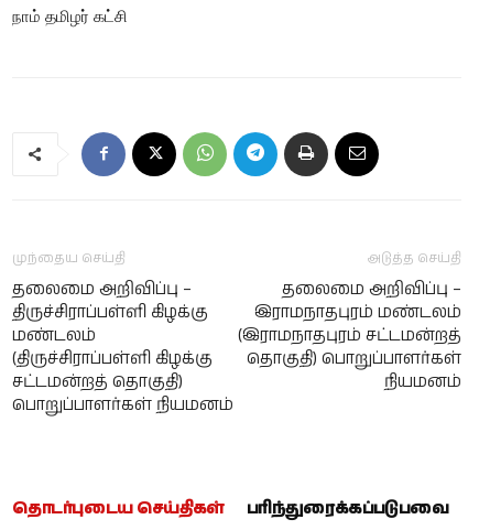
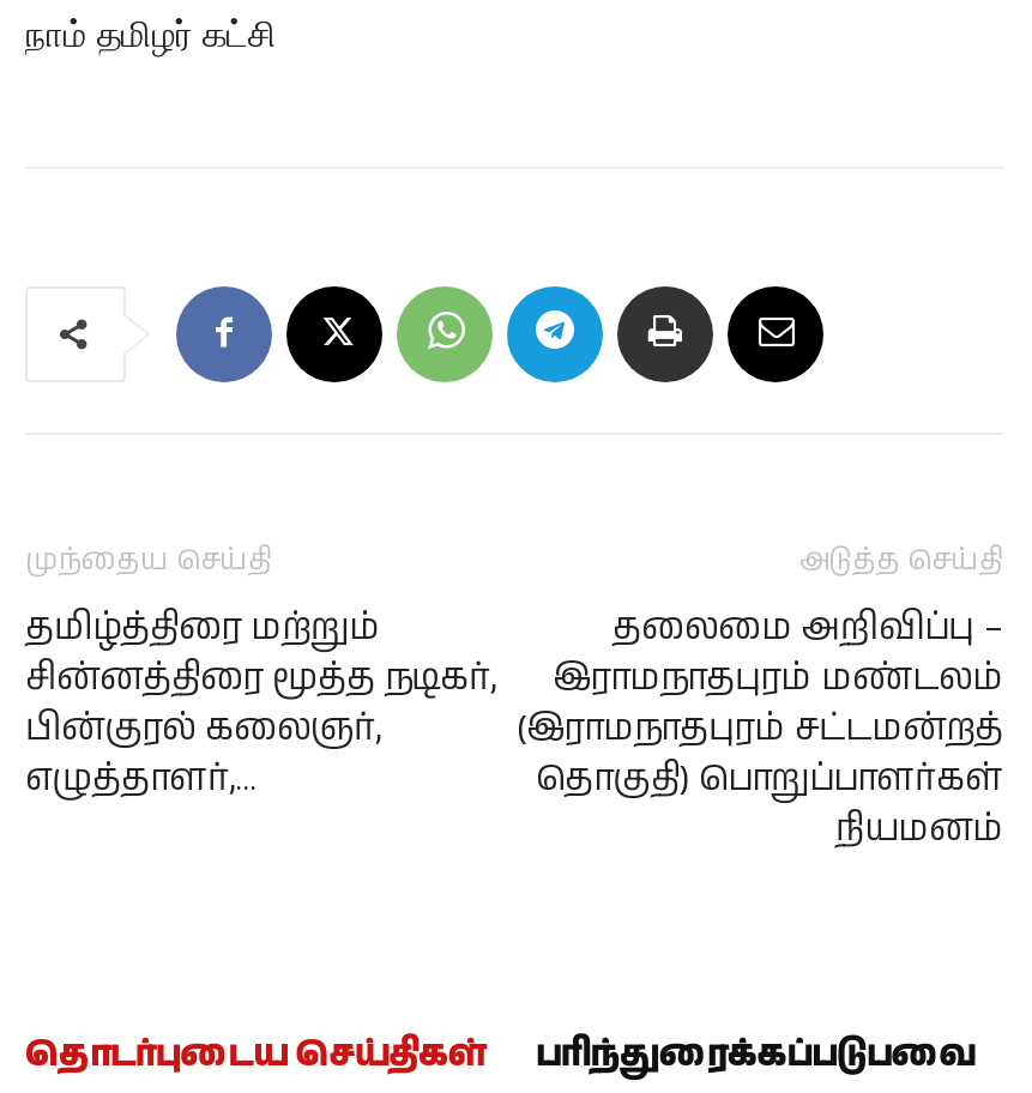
[12,278,233,417] தலைமை அறிவிப்பு – | திருச்சிராப்பள்ளி கிழக்கு | மண்டலம் | (திருச்சிராப்பள்ளி கிழக்கு | சட்டமன்றத் தொகுதி) | பொறுப்பாளர்கள் நியமனம் -> [25,603,497,805] தமிழ்த்திரை மற்றும் | சின்னத்திரை மூத்த நடிகர், | பின்குரல் கலைஞர், | எழுத்தாளர்,…

